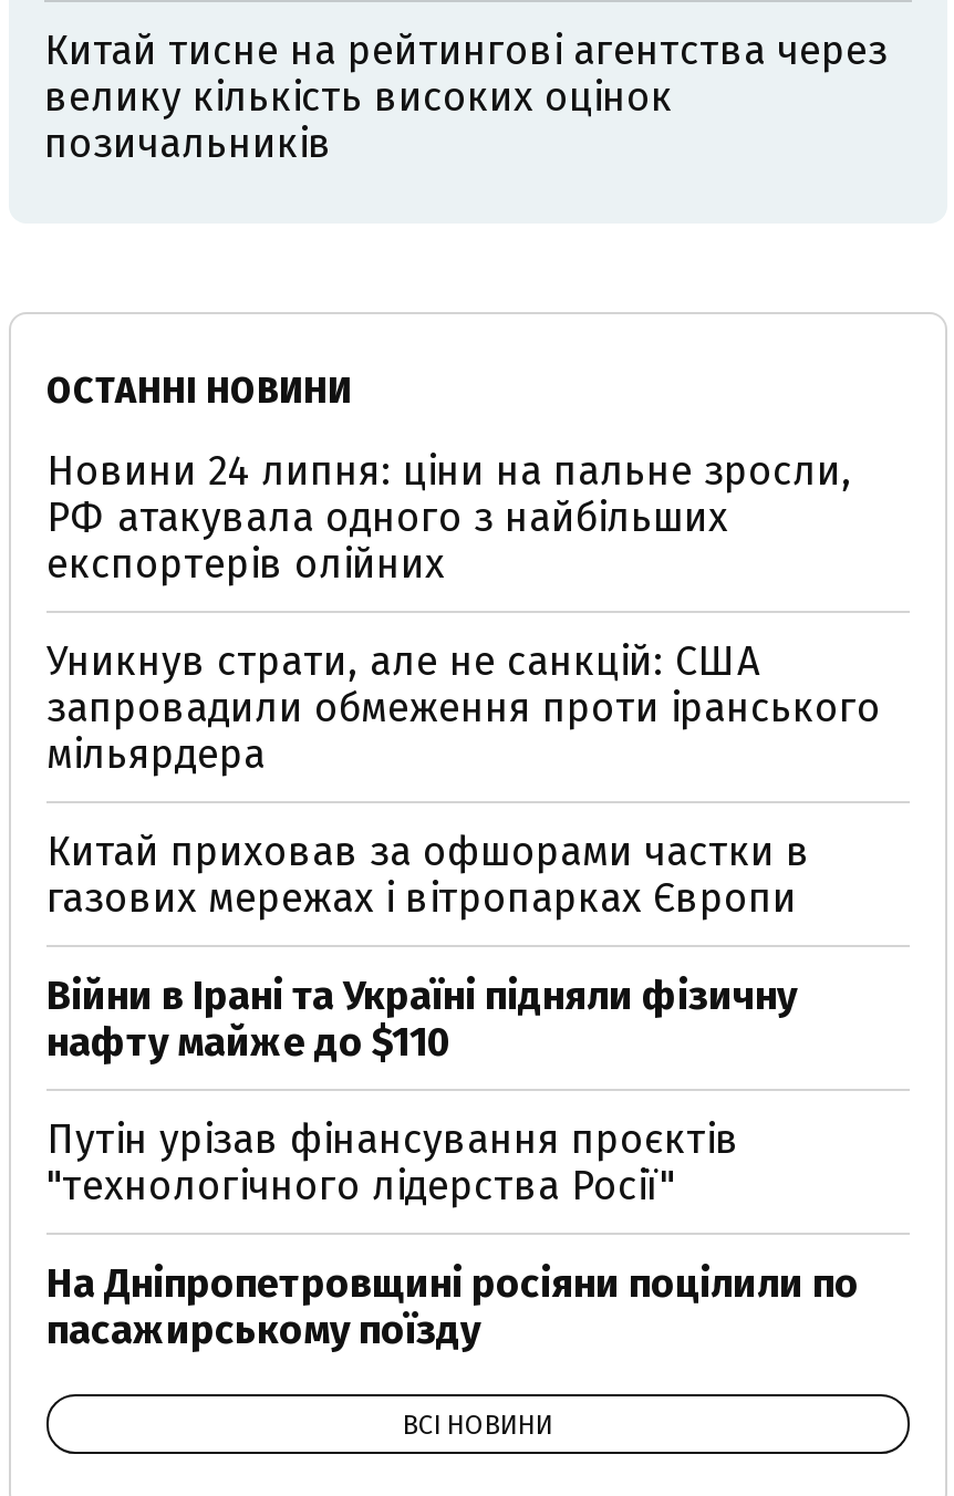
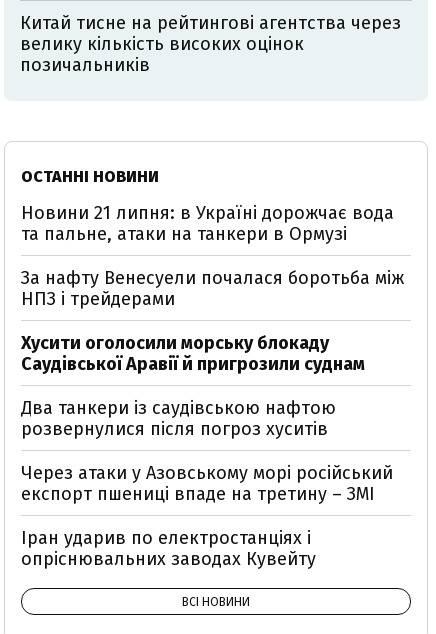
[46,448,852,589] Новини 24 липня: ціни на пальне зросли, | РФ атакувала одного з найбільших | експортерів олійних -> [21,202,394,245] Новини 21 липня: в Україні дорожчає вода | та пальне, атаки на танкери в Ормузі
[46,638,881,780] Уникнув страти, але не санкцій: США | запровадили обмеження проти іранського | мільярдера -> [21,267,404,310] За нафту Венесуели почалася боротьба між | НПЗ і трейдерами
[46,828,810,923] Китай приховав за офшорами частки в | газових мережах і вітропарках Європи -> [21,332,365,375] Хусити оголосили морську блокаду | Саудівської Аравії й пригрозили суднам
[46,972,797,1067] Війни в Ірані та Україні підняли фізичну | нафту майже до $110 -> [21,397,336,440] Два танкери із саудівською нафтою | розвернулися після погроз хуситів
[46,1116,739,1211] Путін урізав фінансування проєктів | "технологічного лідерства Росії" -> [21,462,393,505] Через атаки у Азовському морі російський | експорт пшениці впаде на третину – ЗМІ
[46,1260,859,1355] На Дніпропетровщині росіяни поцілили по | пасажирському поїзду -> [21,527,316,570] Іран ударив по електростанціях і | опріснювальних заводах Кувейту

